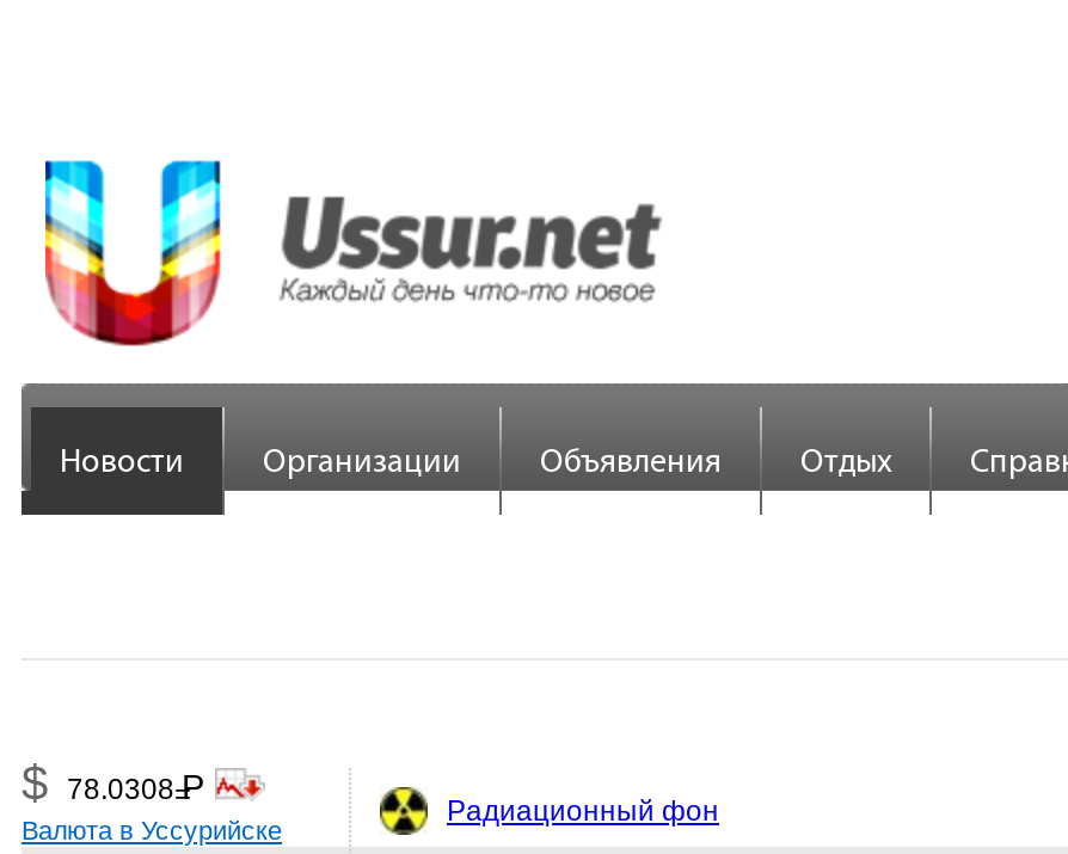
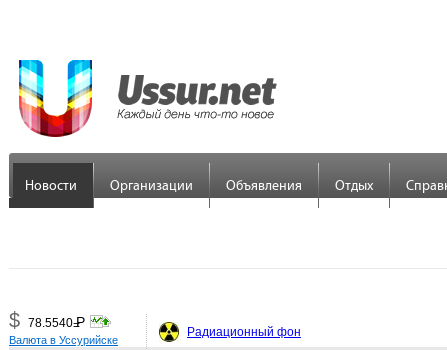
[22,756,203,811] $ 78.0308= Р -> [9,309,85,332] $ 78.5540= Р

